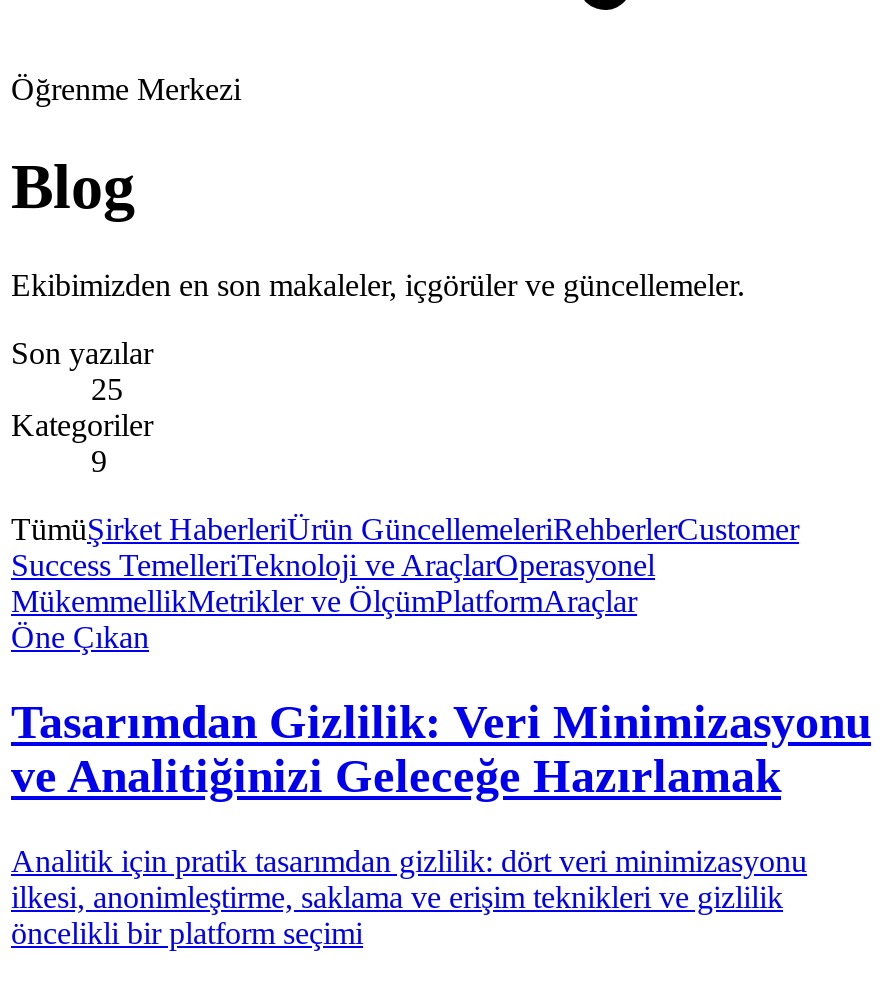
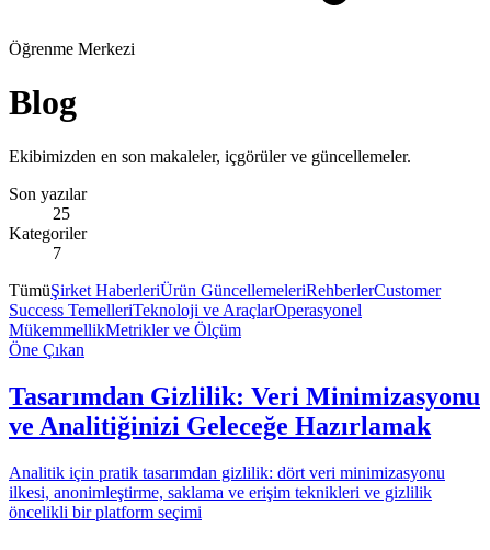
[91,444,107,478] 9 -> [53,244,61,262] 7
[11,584,637,618] MükemmellikMetrikler ve ÖlçümPlatformAraçlar -> [9,320,241,339] MükemmellikMetrikler ve Ölçüm

